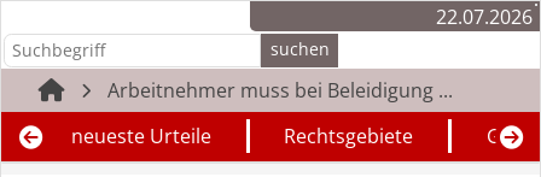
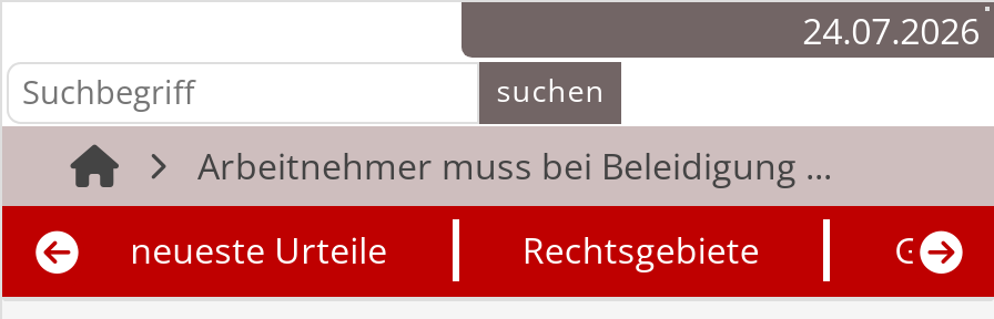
[435,3,532,30] 22.07.2026 -> [802,6,980,54] 24.07.2026

